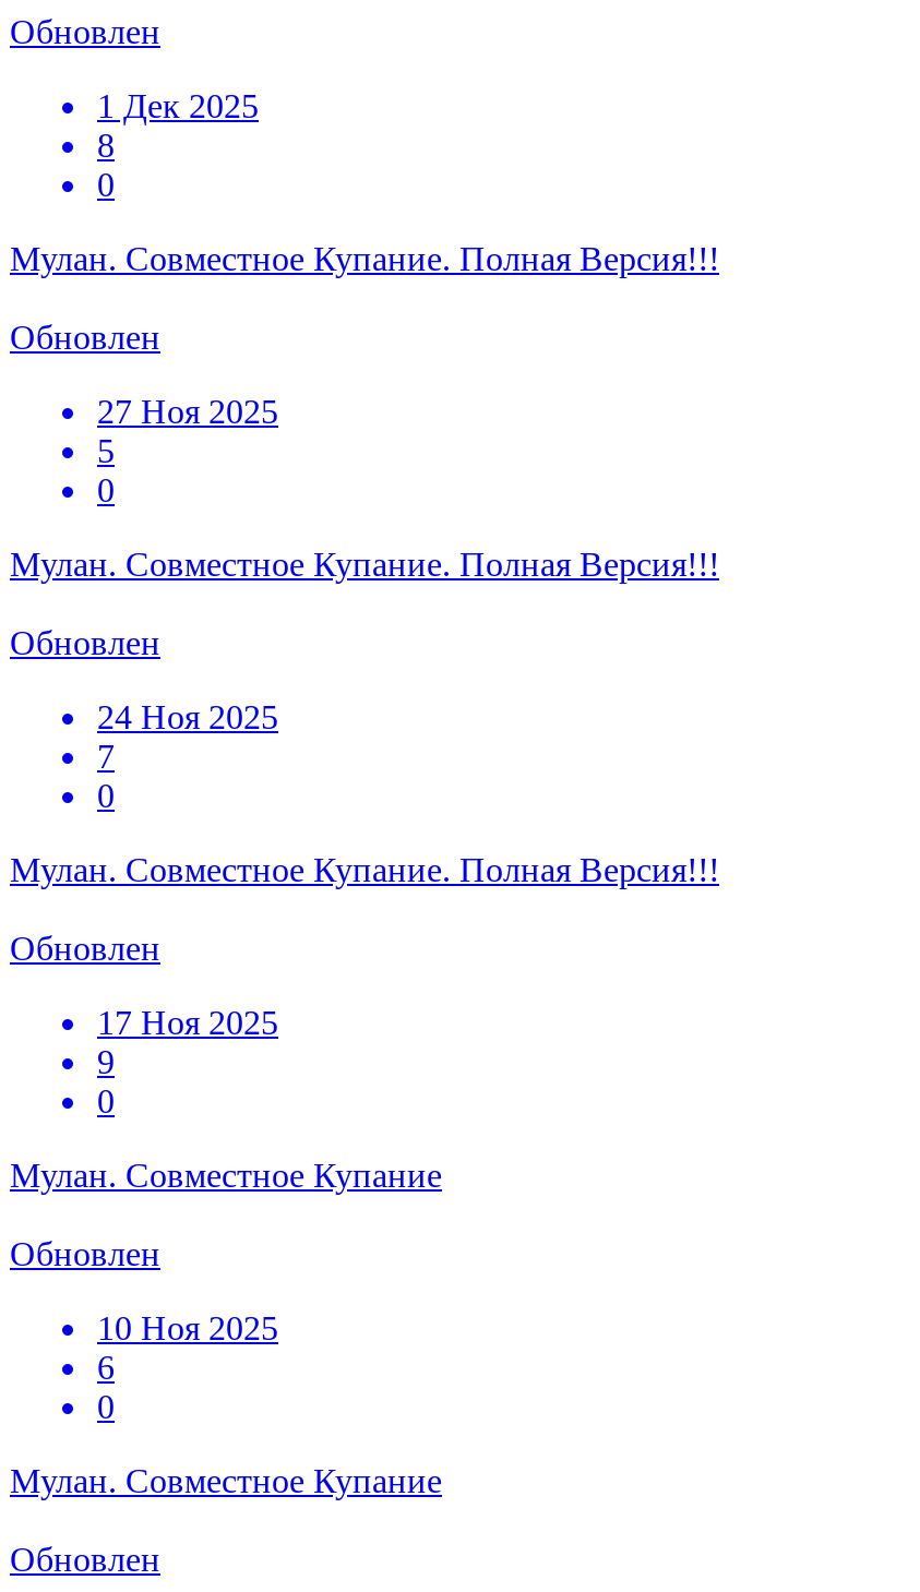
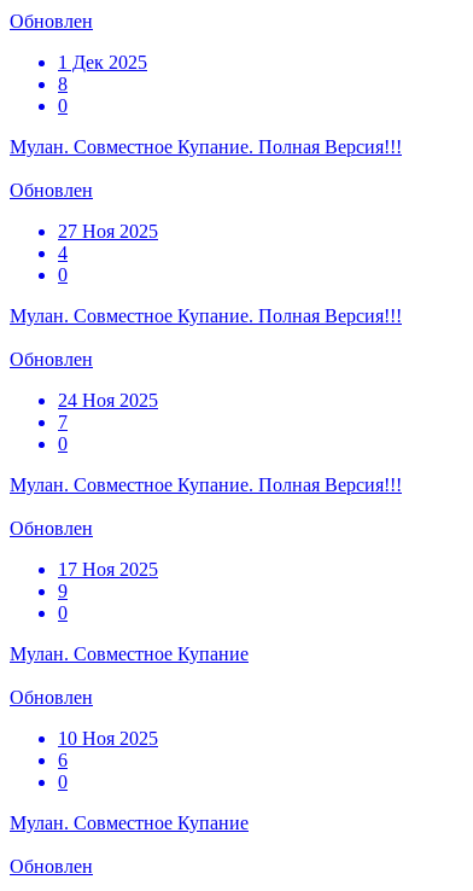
[97,432,115,469] 5 -> [58,242,68,263] 4

